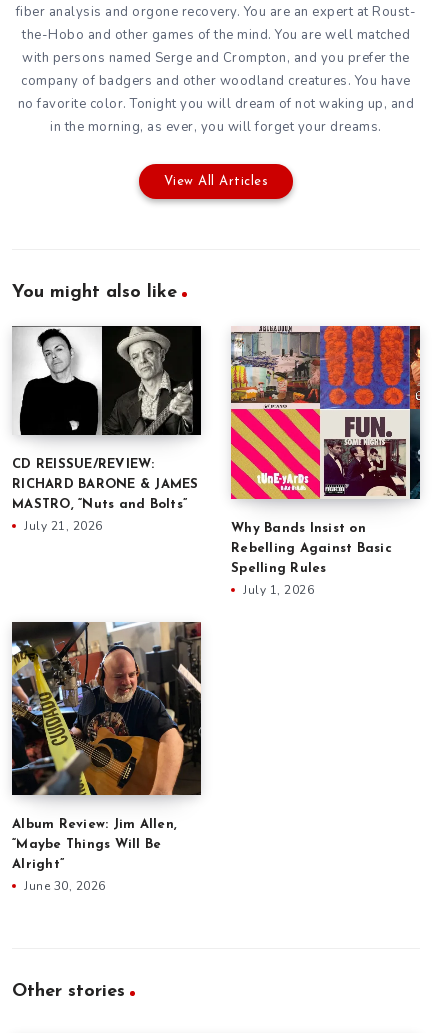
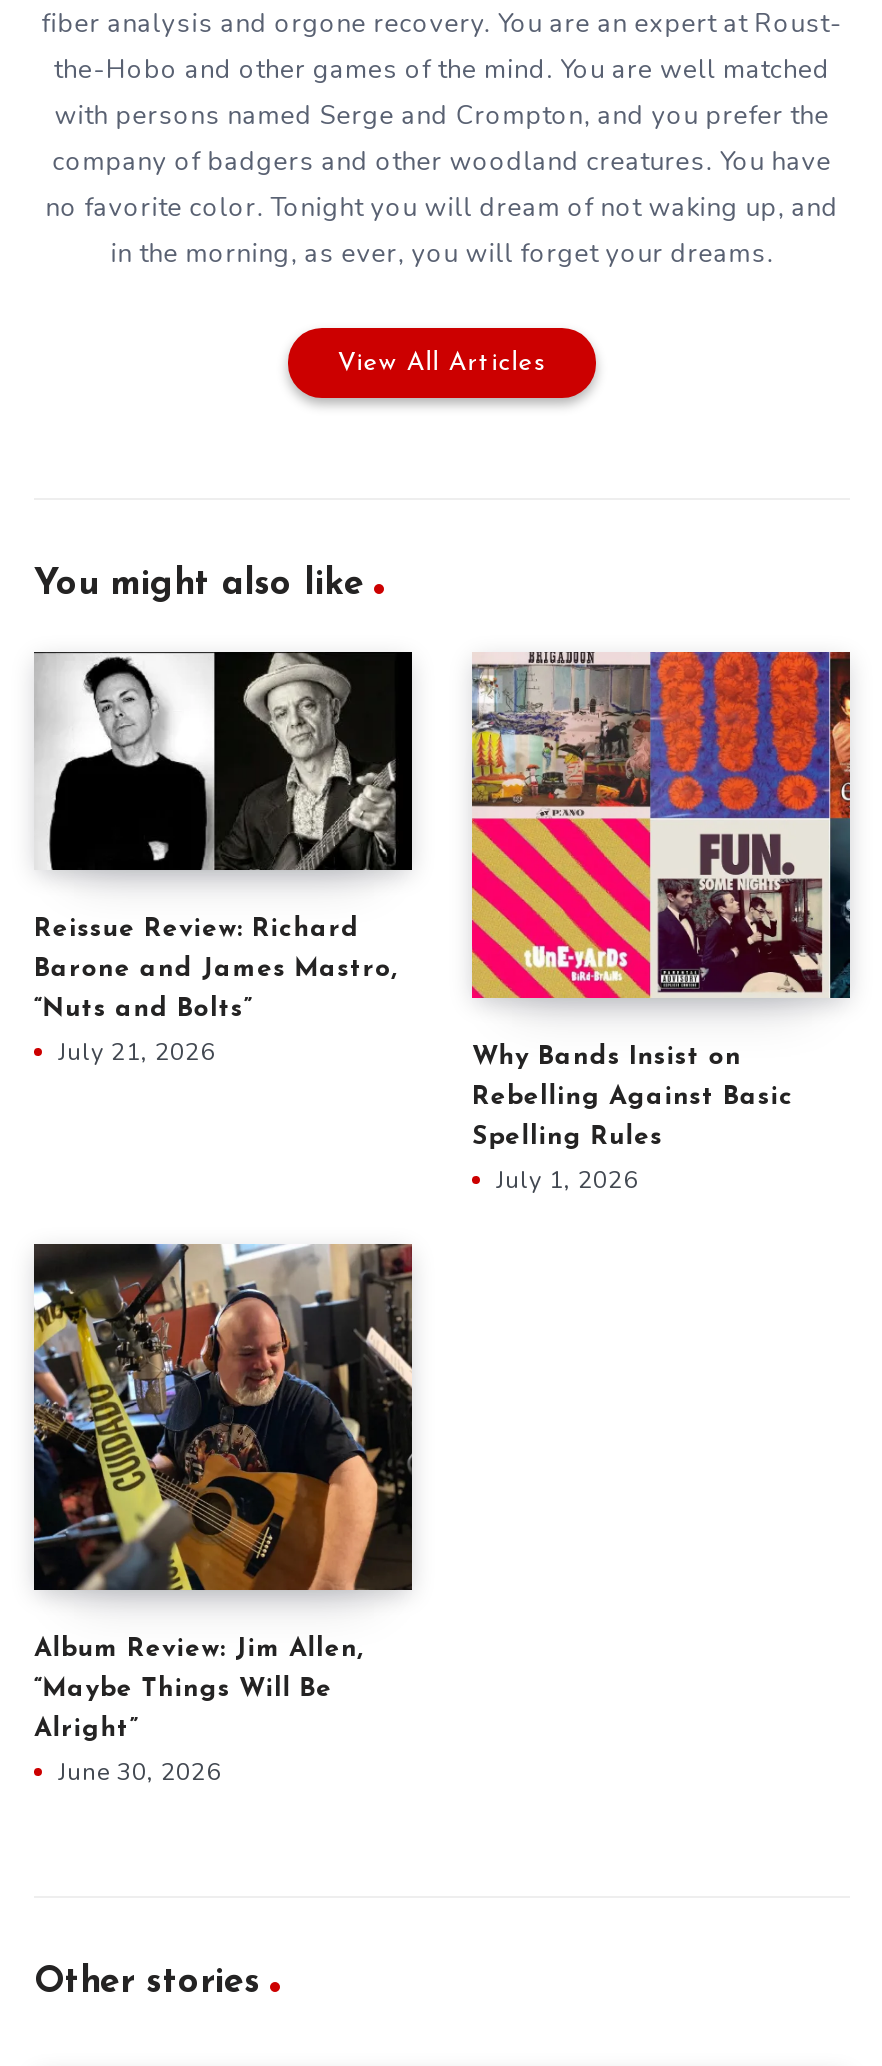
[12,458,154,471] CD REISSUE/REVIEW: -> [34,915,360,941] Reissue Review: Richard
[12,478,198,491] RICHARD BARONE & JAMES -> [34,955,398,981] Barone and James Mastro,
[12,498,187,511] MASTRO, “Nuts and Bolts” -> [34,995,252,1021] “Nuts and Bolts”

